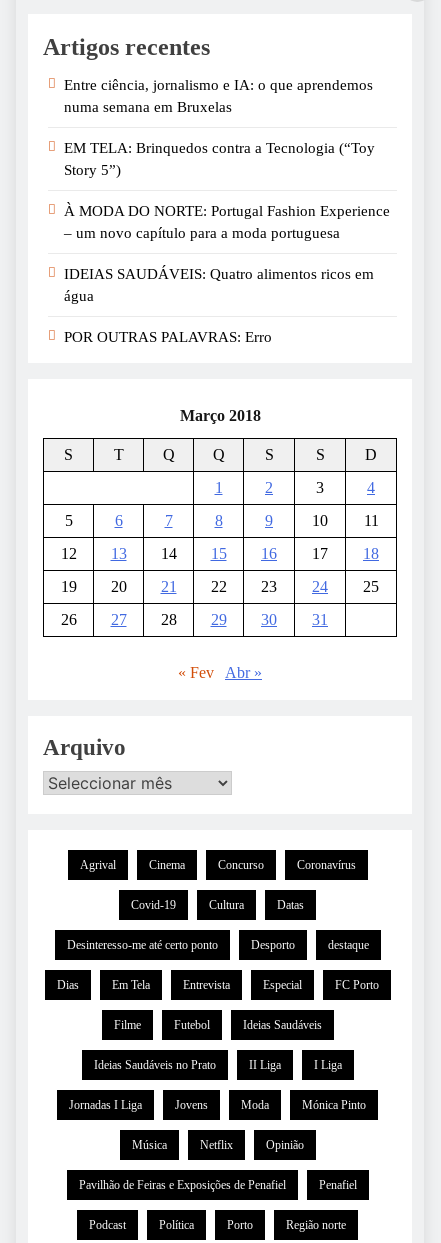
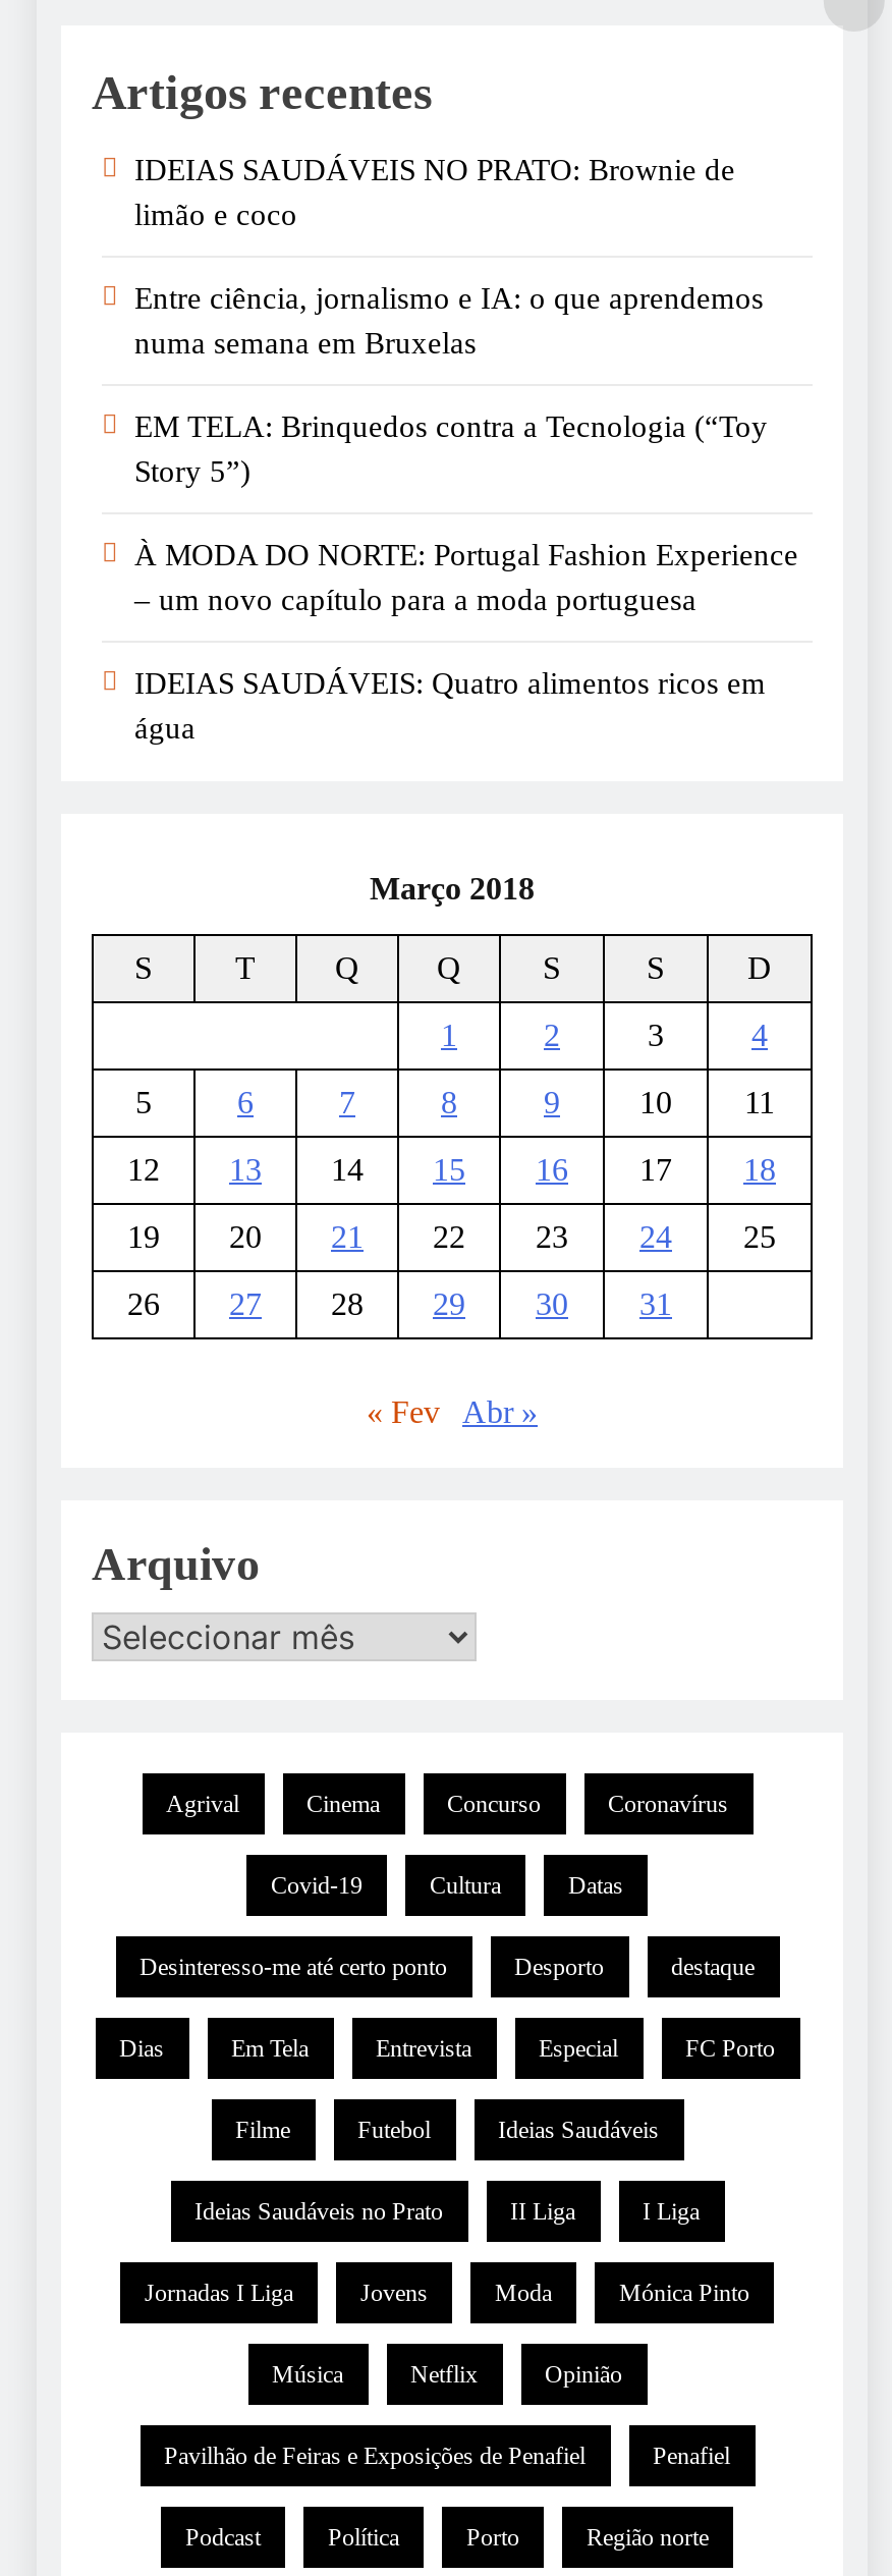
none -> [134,153,735,231] IDEIAS SAUDÁVEIS NO PRATO: Brownie de | limão e coco
moved [64,77,390,304] -> [134,282,798,744]: Entre ciência, jornalismo e IA: o que aprendemos | numa semana em Bruxelas | EM TELA: Brinquedos contra a Tecnologia (“Toy | Story 5”) | À MODA DO NORTE: Portugal Fashion Experience | – um novo capítulo para a moda portuguesa | IDEIAS SAUDÁVEIS: Quatro alimentos ricos em | água
[64,329,272,345] POR OUTRAS PALAVRAS: Erro -> none

